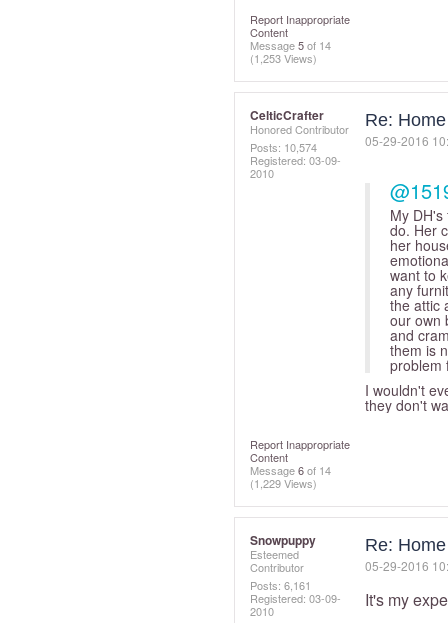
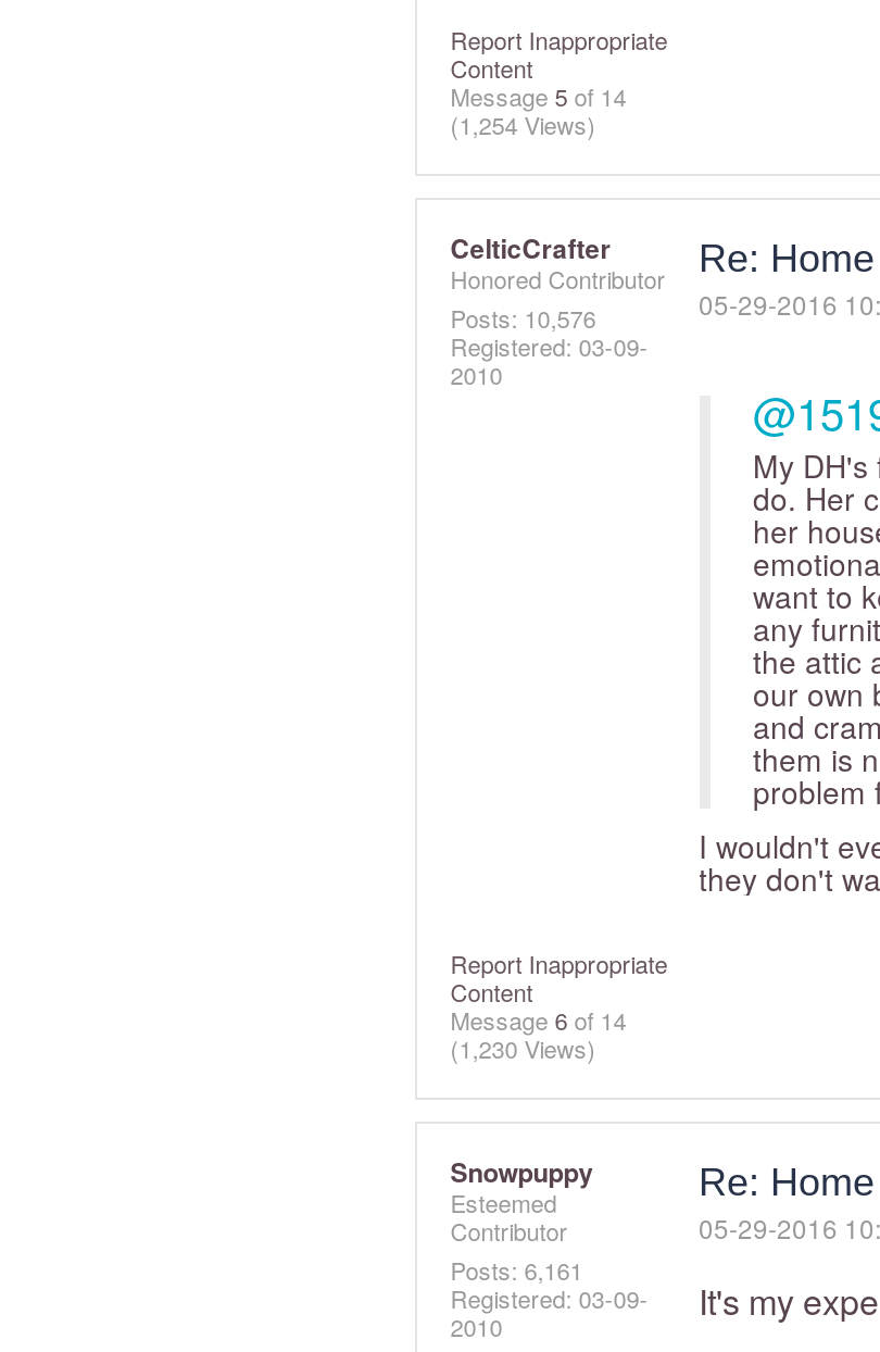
[250,50,317,66] (1,253 Views) -> [450,107,596,141] (1,254 Views)
[250,139,317,155] Posts: 10,574 -> [450,300,596,335] Posts: 10,576
[250,475,317,491] (1,229 Views) -> [450,1030,596,1065] (1,230 Views)

